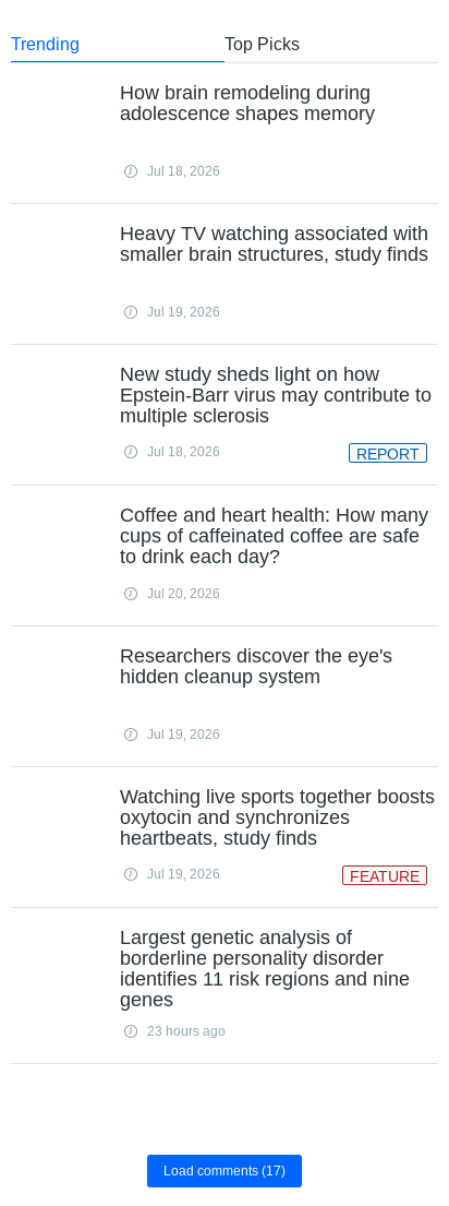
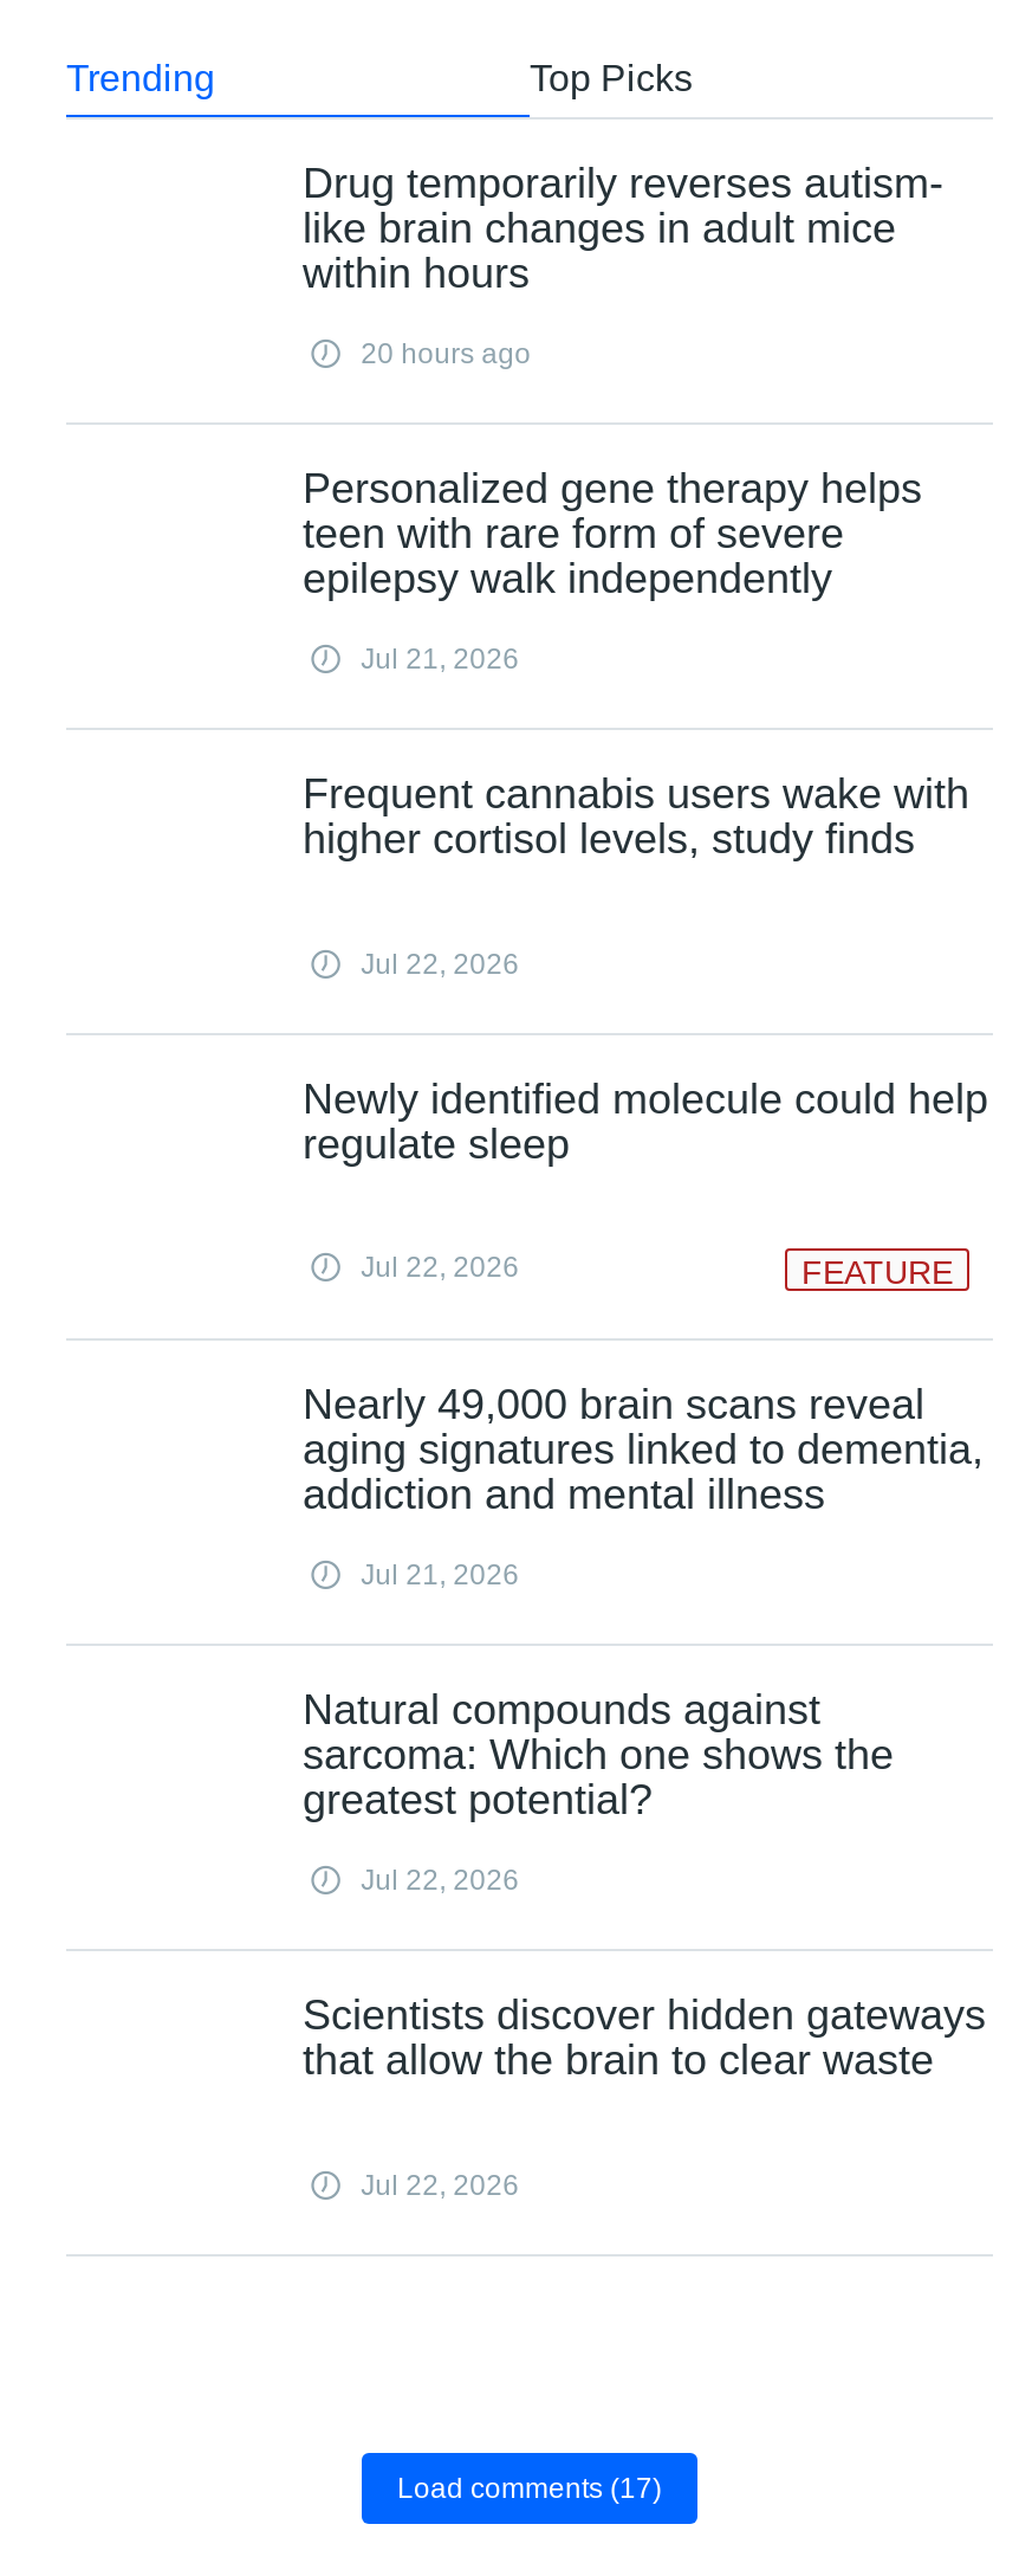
[120,82,435,882] How brain remodeling during | adolescence shapes memory | Jul 18, 2026 | Heavy TV watching associated with | smaller brain structures, study finds | Jul 19, 2026 | New study sheds light on how | Epstein-Barr virus may contribute to | multiple sclerosis | Jul 18, 2026 | REPORT | Coffee and heart health: How many | cups of caffeinated coffee are safe | to drink each day? | Jul 20, 2026 | Researchers discover the eye's | hidden cleanup system | Jul 19, 2026 | Watching live sports together boosts | oxytocin and synchronizes | heartbeats, study finds | Jul 19, 2026 -> [303,159,988,1285] Drug temporarily reverses autism- | like brain changes in adult mice | within hours | 20 hours ago | Personalized gene therapy helps | teen with rare form of severe | epilepsy walk independently | Jul 21, 2026 | Frequent cannabis users wake with | higher cortisol levels, study finds | Jul 22, 2026 | Newly identified molecule could help | regulate sleep | Jul 22, 2026
moved [350,867,420,885] -> [801,1253,953,1290]: FEATURE
[120,926,410,1039] Largest genetic analysis of | borderline personality disorder | identifies 11 risk regions and nine | genes | 23 hours ago -> [303,1380,986,2202] Nearly 49,000 brain scans reveal | aging signatures linked to dementia, | addiction and mental illness | Jul 21, 2026 | Natural compounds against | sarcoma: Which one shows the | greatest potential? | Jul 22, 2026 | Scientists discover hidden gateways | that allow the brain to clear waste | Jul 22, 2026

